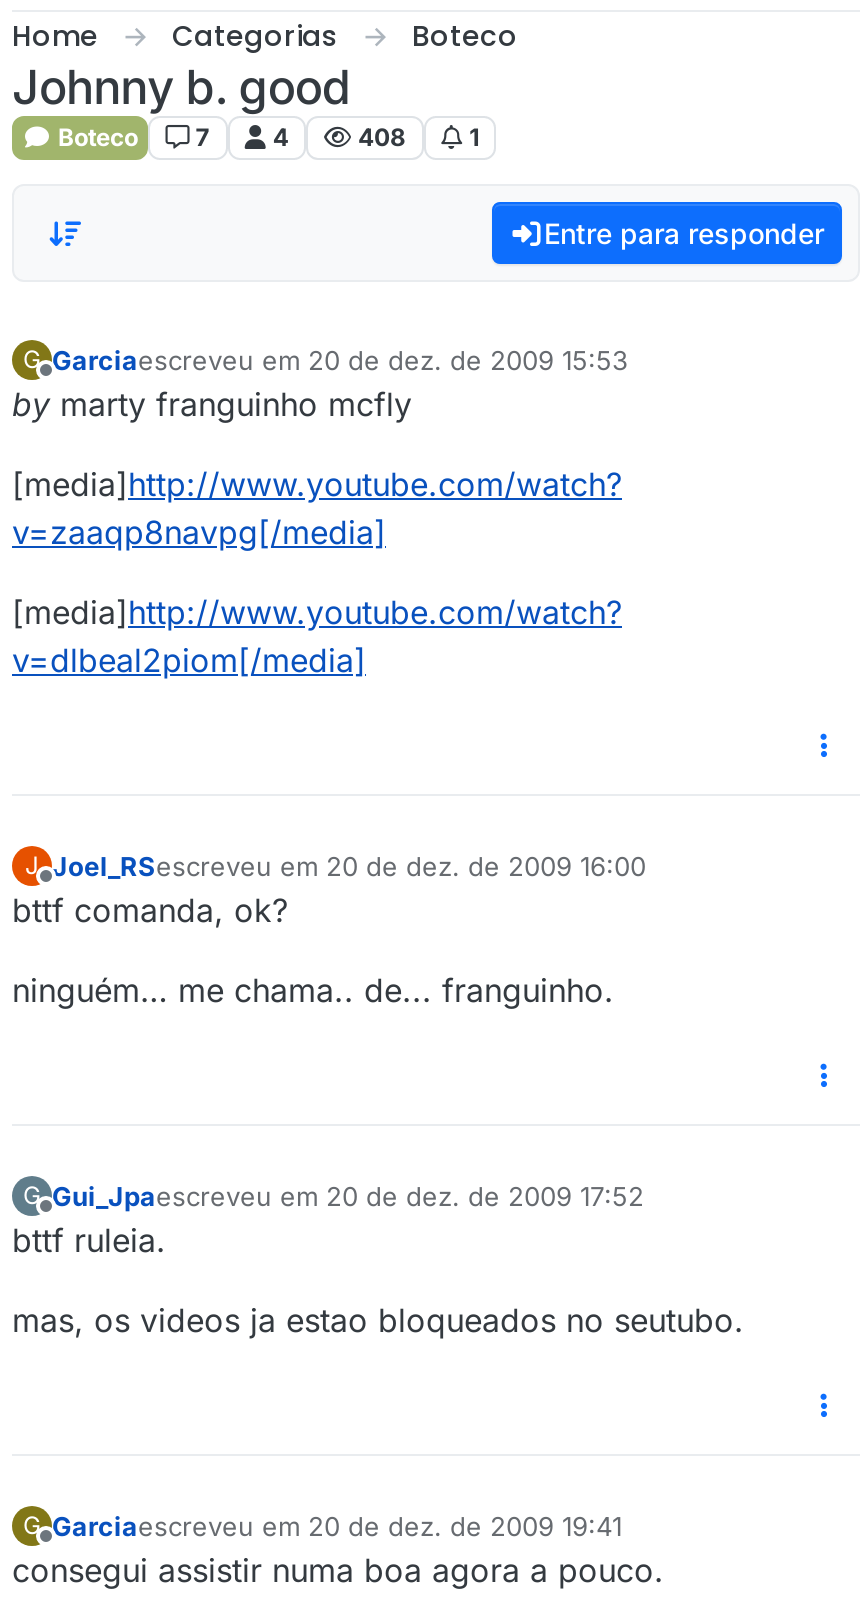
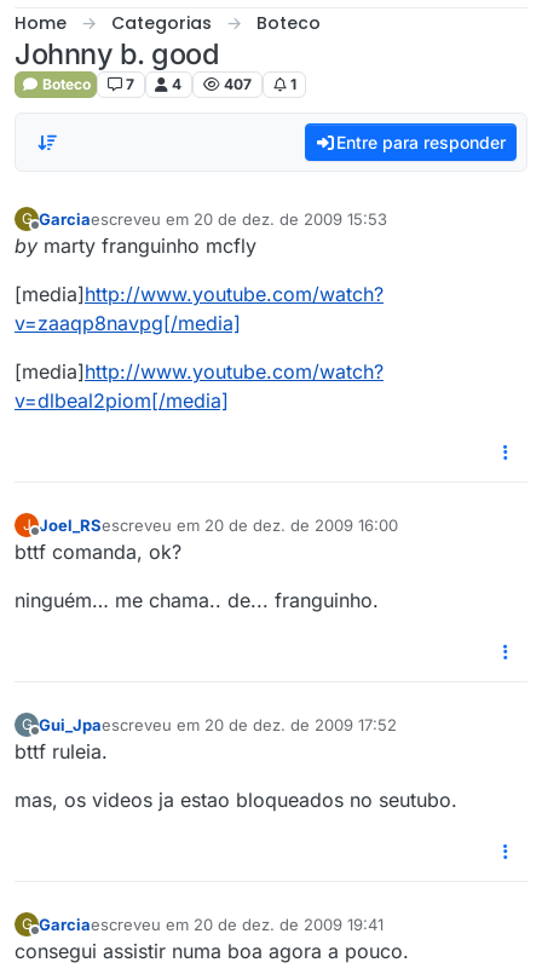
[358,122,406,152] 408 -> [224,75,252,93] 407

